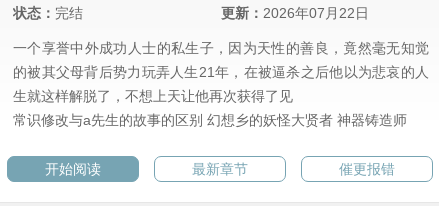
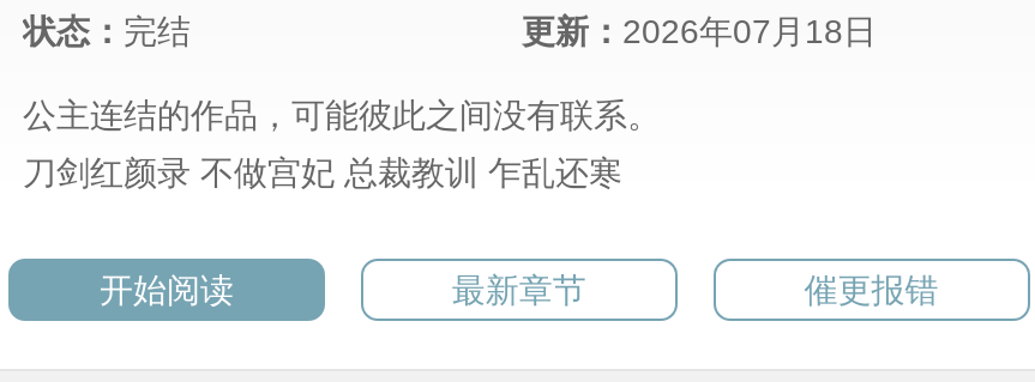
[13,5,429,128] 更新：2026年07月22日 | 一个享誉中外成功人士的私生子，因为天性的善良，竟然毫无知觉 | 的被其父母背后势力玩弄人生21年，在被逼杀之后他以为悲哀的人 | 生就这样解脱了，不想上天让他再次获得了见 | 常识修改与a先生的故事的区别 幻想乡的妖怪大贤者 神器铸造师 -> [23,13,877,193] 更新：2026年07月18日 | 公主连结的作品，可能彼此之间没有联系。 | 刀剑红颜录 不做宫妃 总裁教训 乍乱还寒

